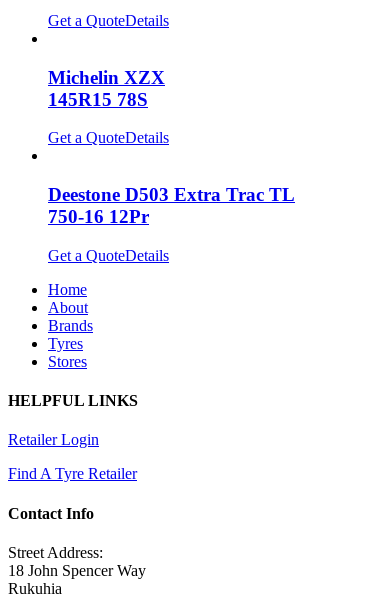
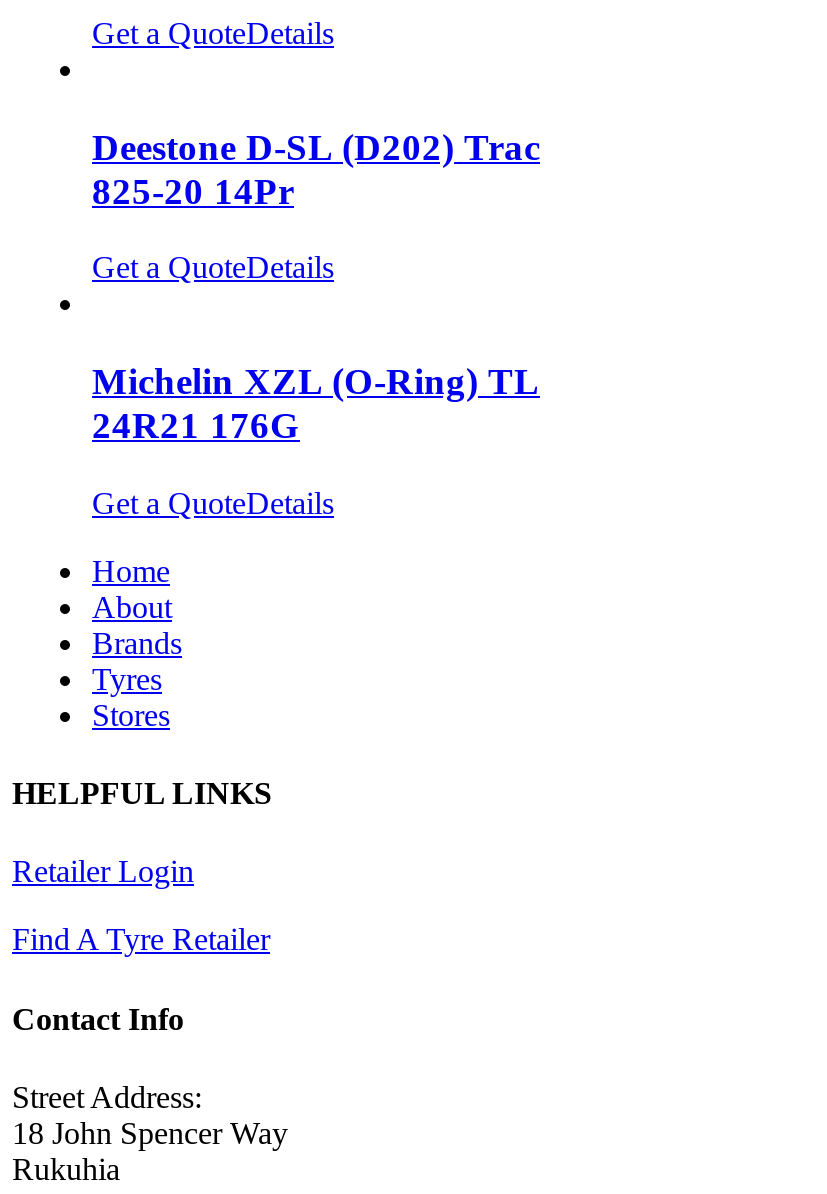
[48,67,165,110] Michelin XZX | 145R15 78S -> [92,125,540,211] Deestone D-SL (D202) Trac | 825-20 14Pr
[48,184,295,227] Deestone D503 Extra Trac TL | 750-16 12Pr -> [92,360,540,446] Michelin XZL (O-Ring) TL | 24R21 176G

